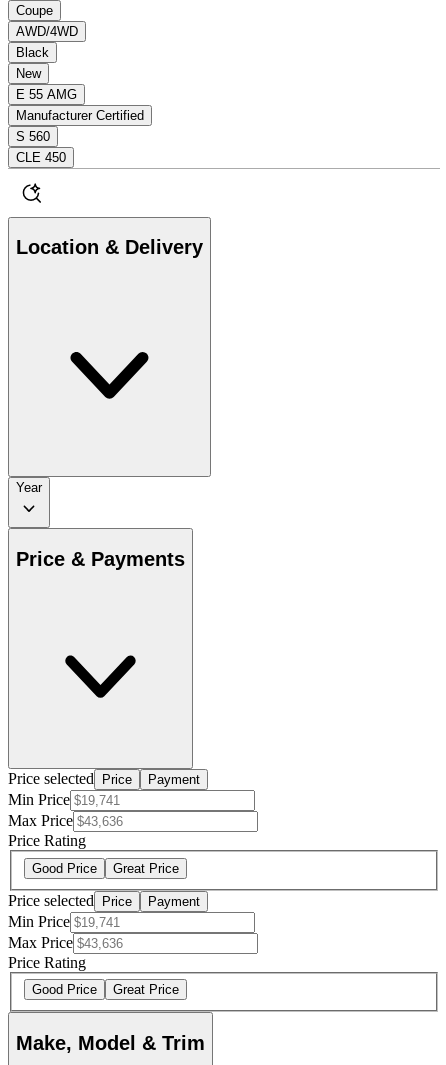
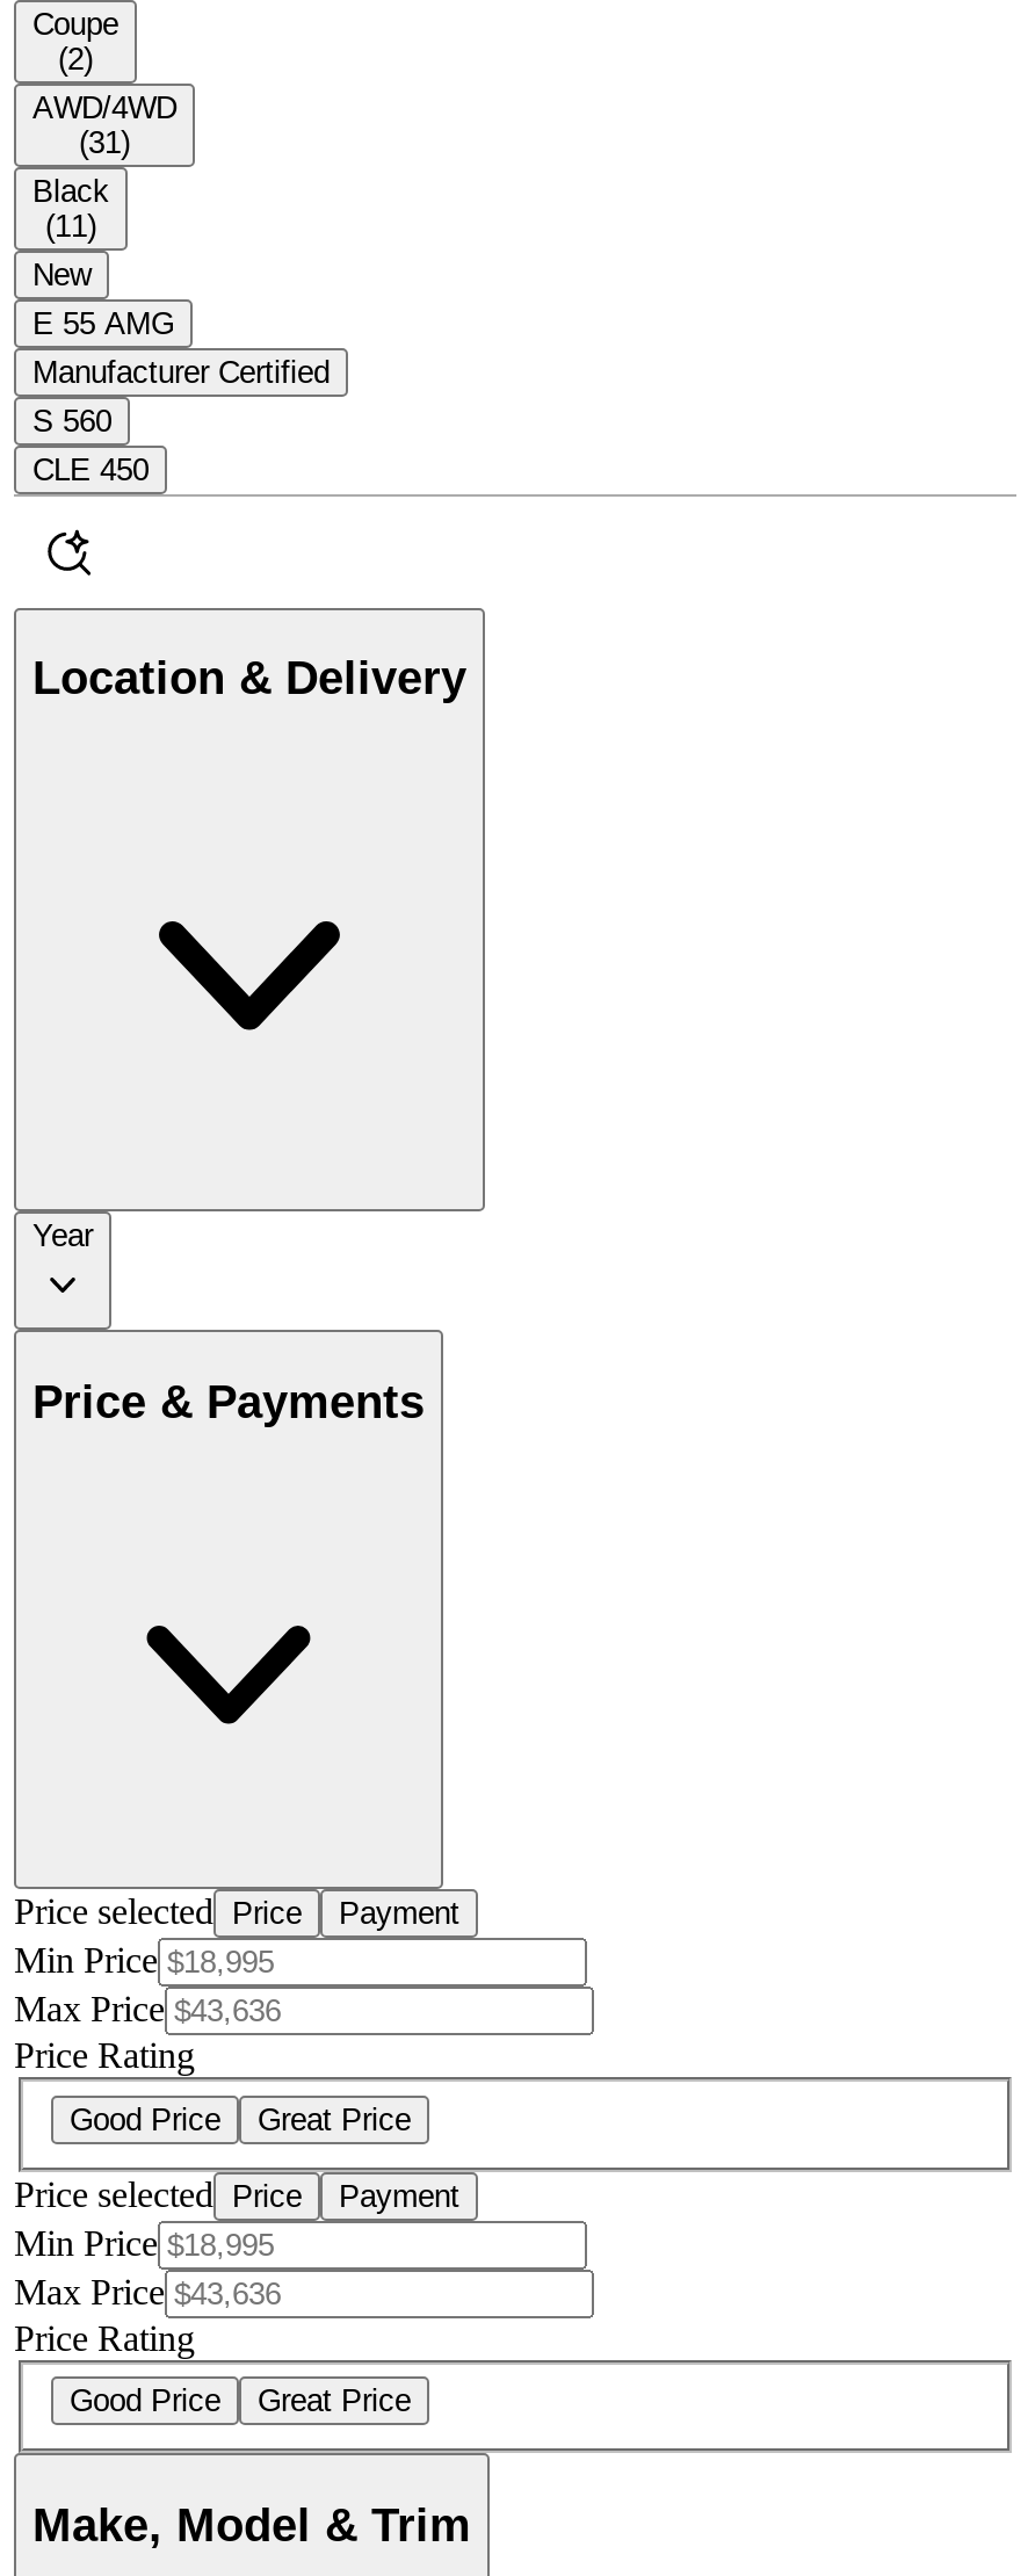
none -> [58,42,93,76] (2)
none -> [79,125,130,160] (31)
none -> [45,209,96,243] (11)

